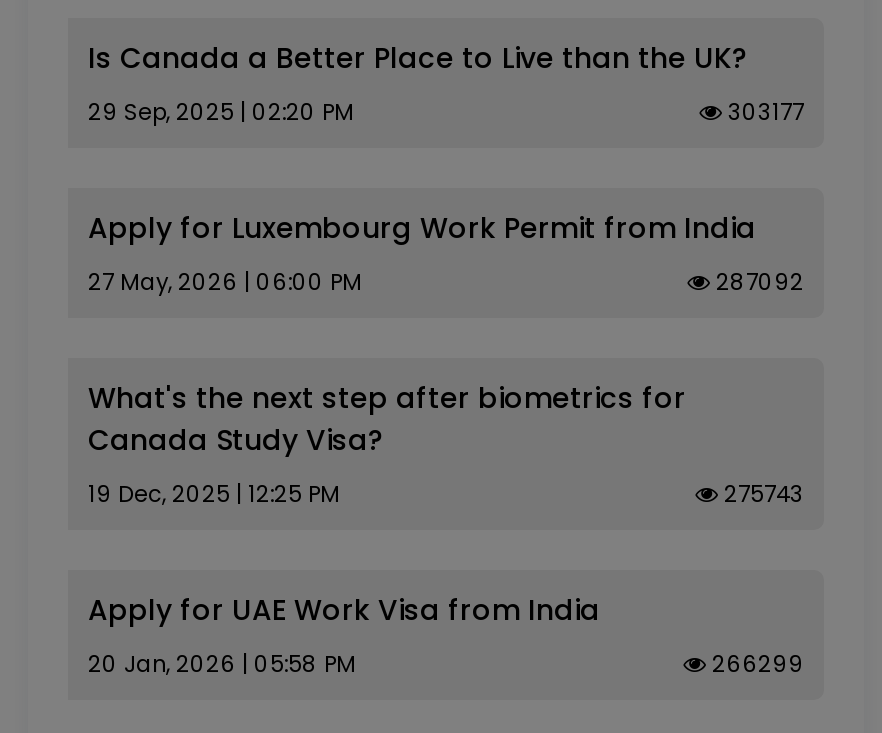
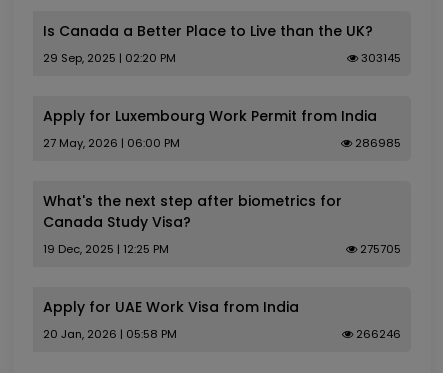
[722,96,804,128] 303177 -> [358,50,401,66] 303145
[710,266,804,298] 287092 -> [352,135,401,151] 286985
[718,478,804,510] 275743 -> [357,241,401,257] 275705
[706,648,804,680] 266299 -> [353,326,401,342] 266246

